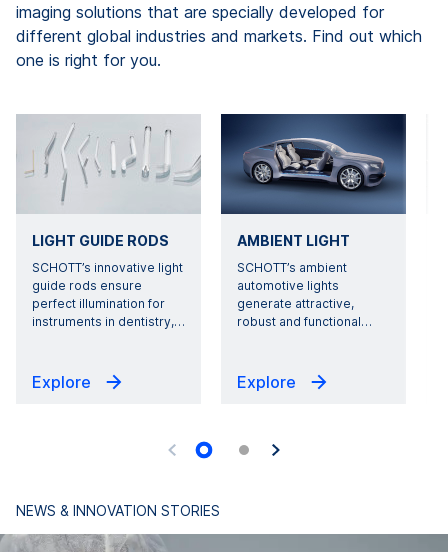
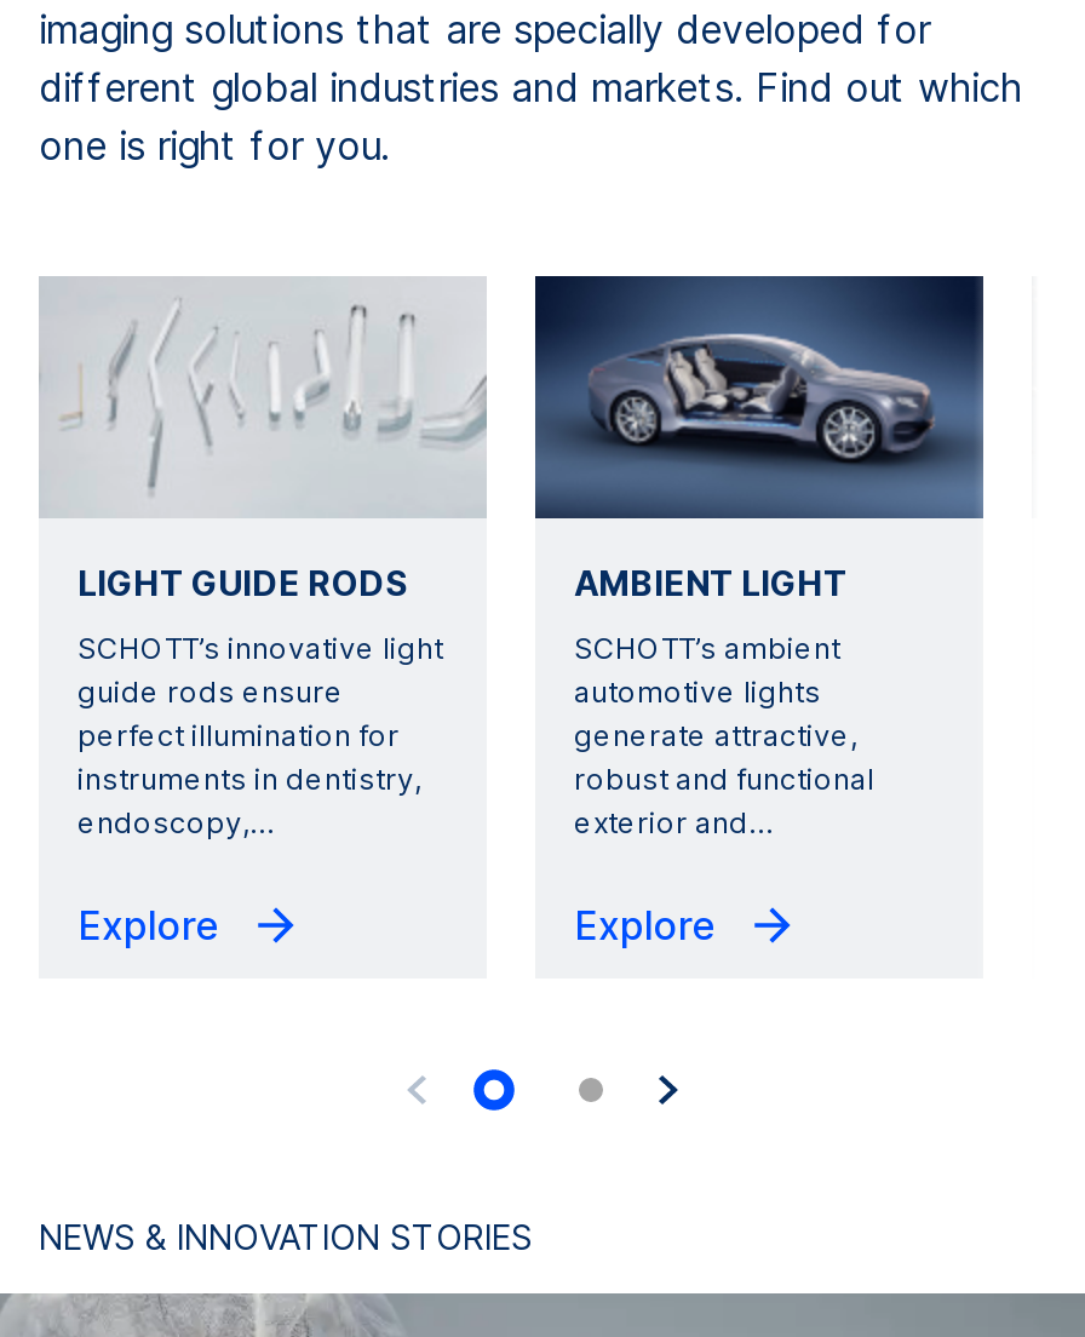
[32,314,185,329] instruments in dentistry, … -> [77,761,421,841] instruments in dentistry, | endoscopy,…
[237,314,372,329] robust and functional … -> [574,761,874,841] robust and functional | exterior and…

